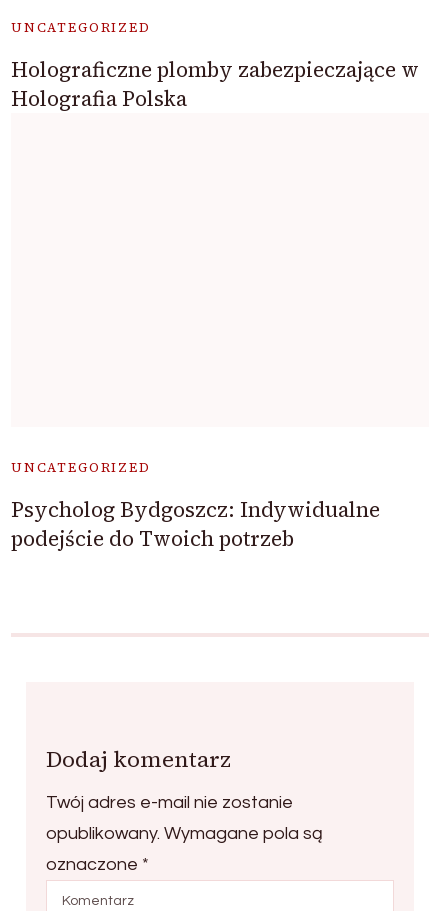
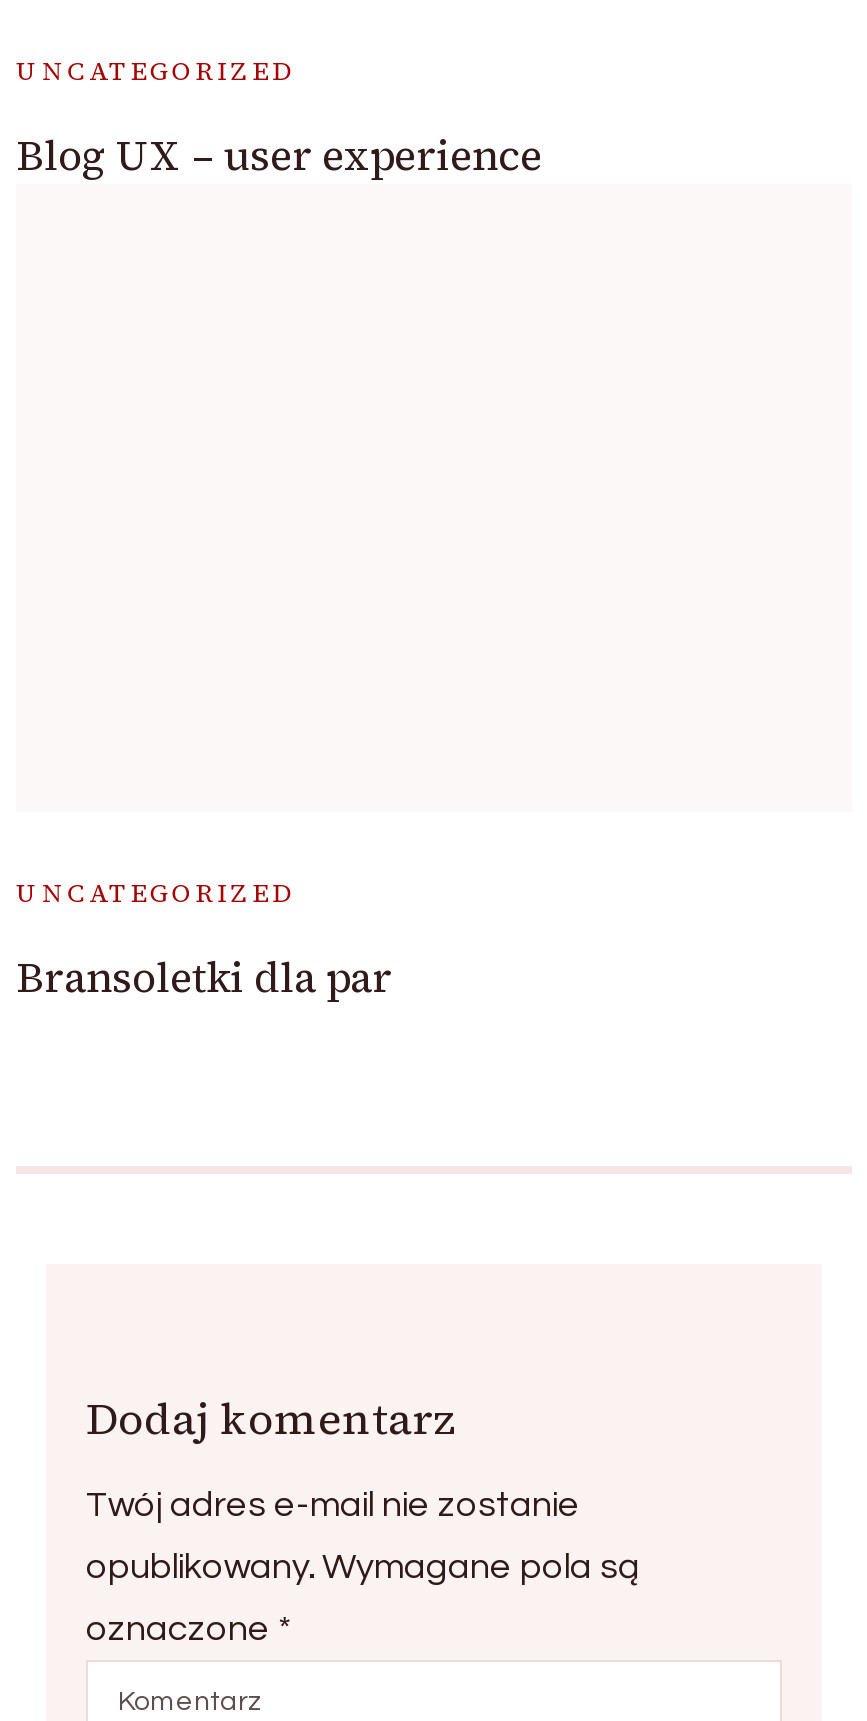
[11,55,419,113] Holograficzne plomby zabezpieczające w | Holografia Polska -> [16,127,542,185] Blog UX – user experience
[11,495,380,553] Psycholog Bydgoszcz: Indywidualne | podejście do Twoich potrzeb -> [16,948,392,1006] Bransoletki dla par

